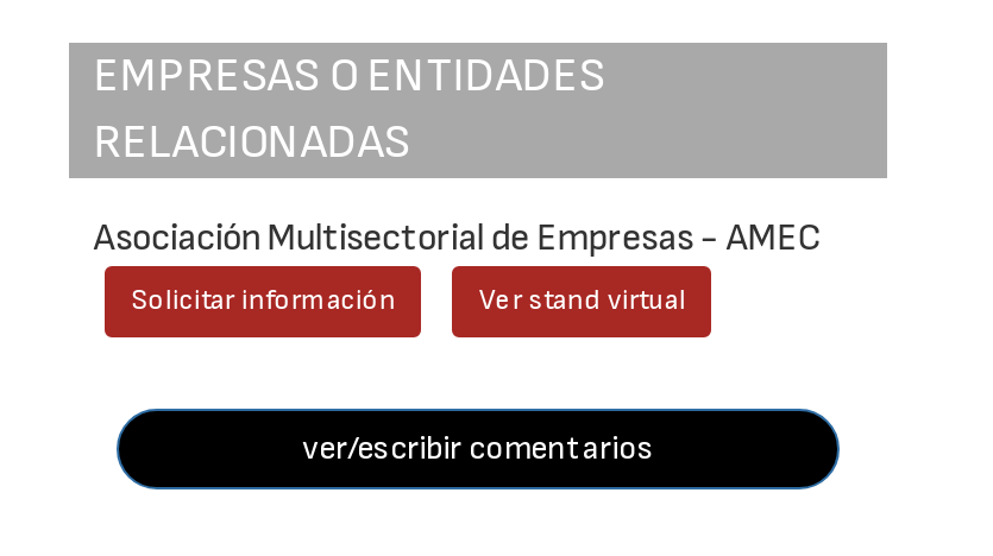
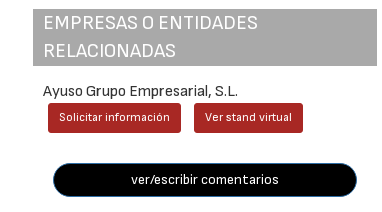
[94,216,822,261] Asociación Multisectorial de Empresas - AMEC -> [43,82,238,101] Ayuso Grupo Empresarial, S.L.

